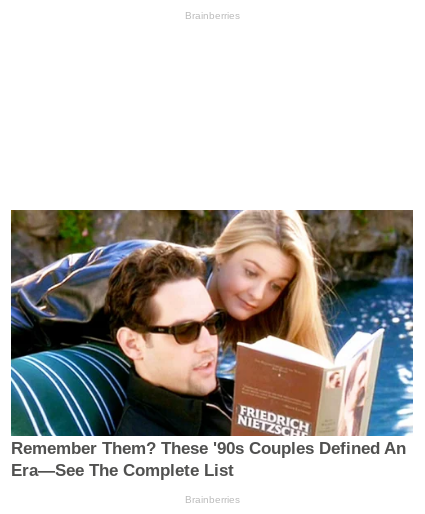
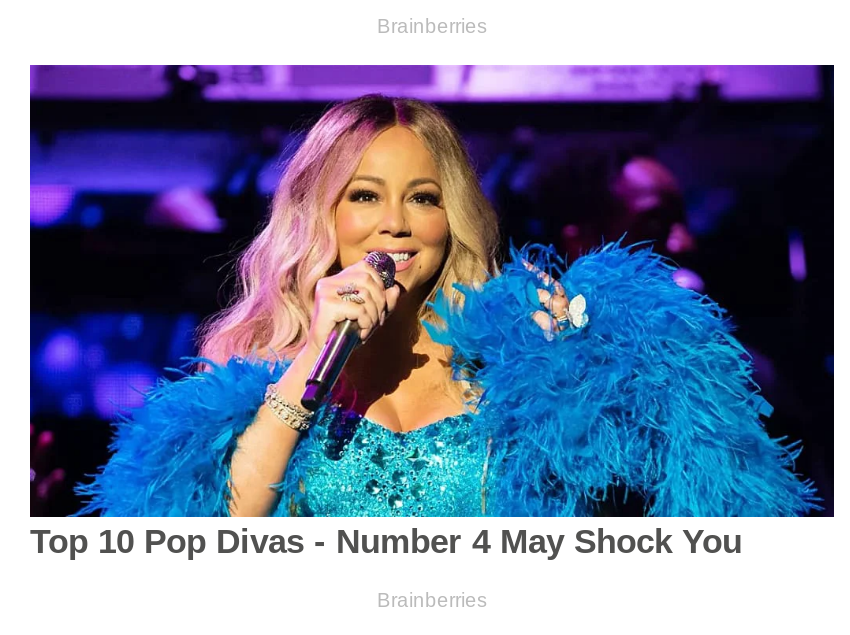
[10,209,414,480] [image] | Remember Them? These '90s Couples Defined An | Era—See The Complete List -> [28,62,836,562] [image] | Top 10 Pop Divas - Number 4 May Shock You

